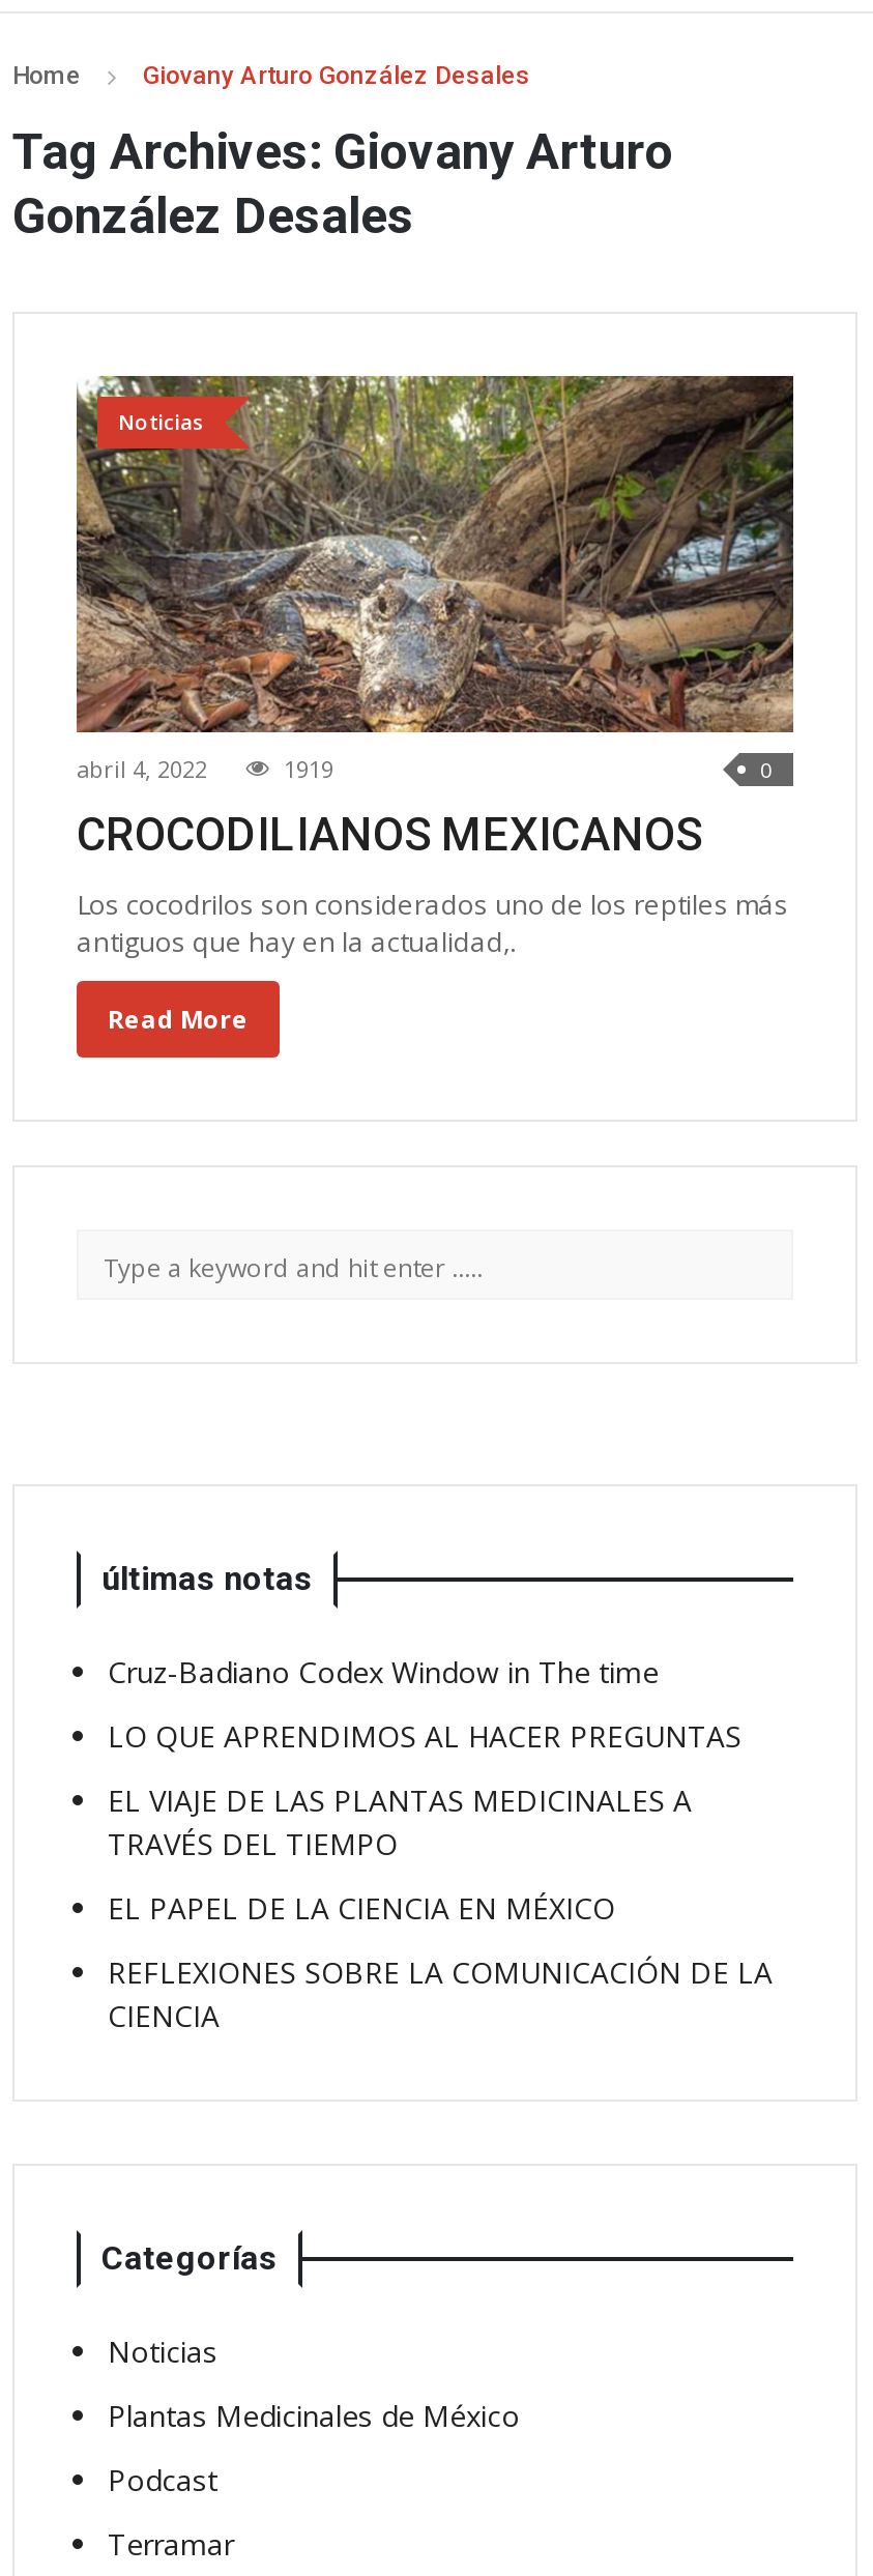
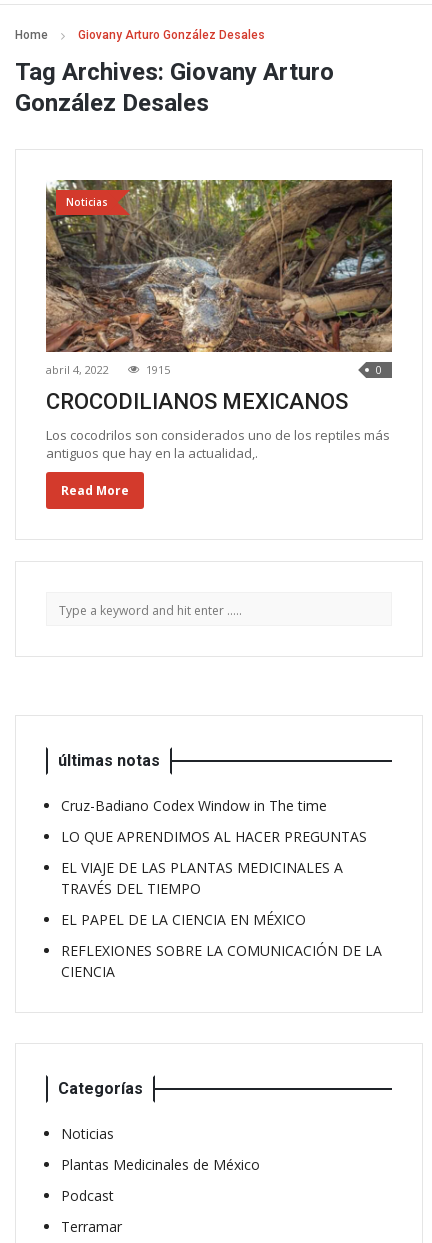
[284,753,333,784] 1919 -> [146,362,170,377] 1915

